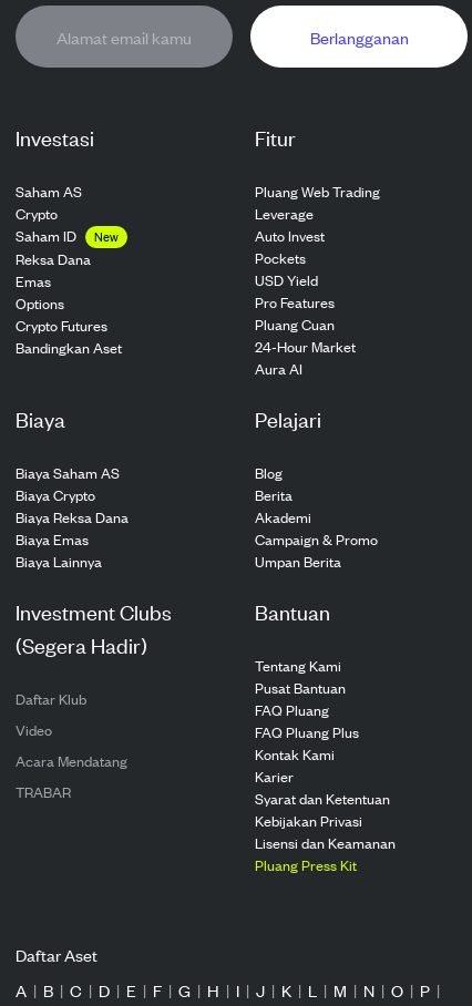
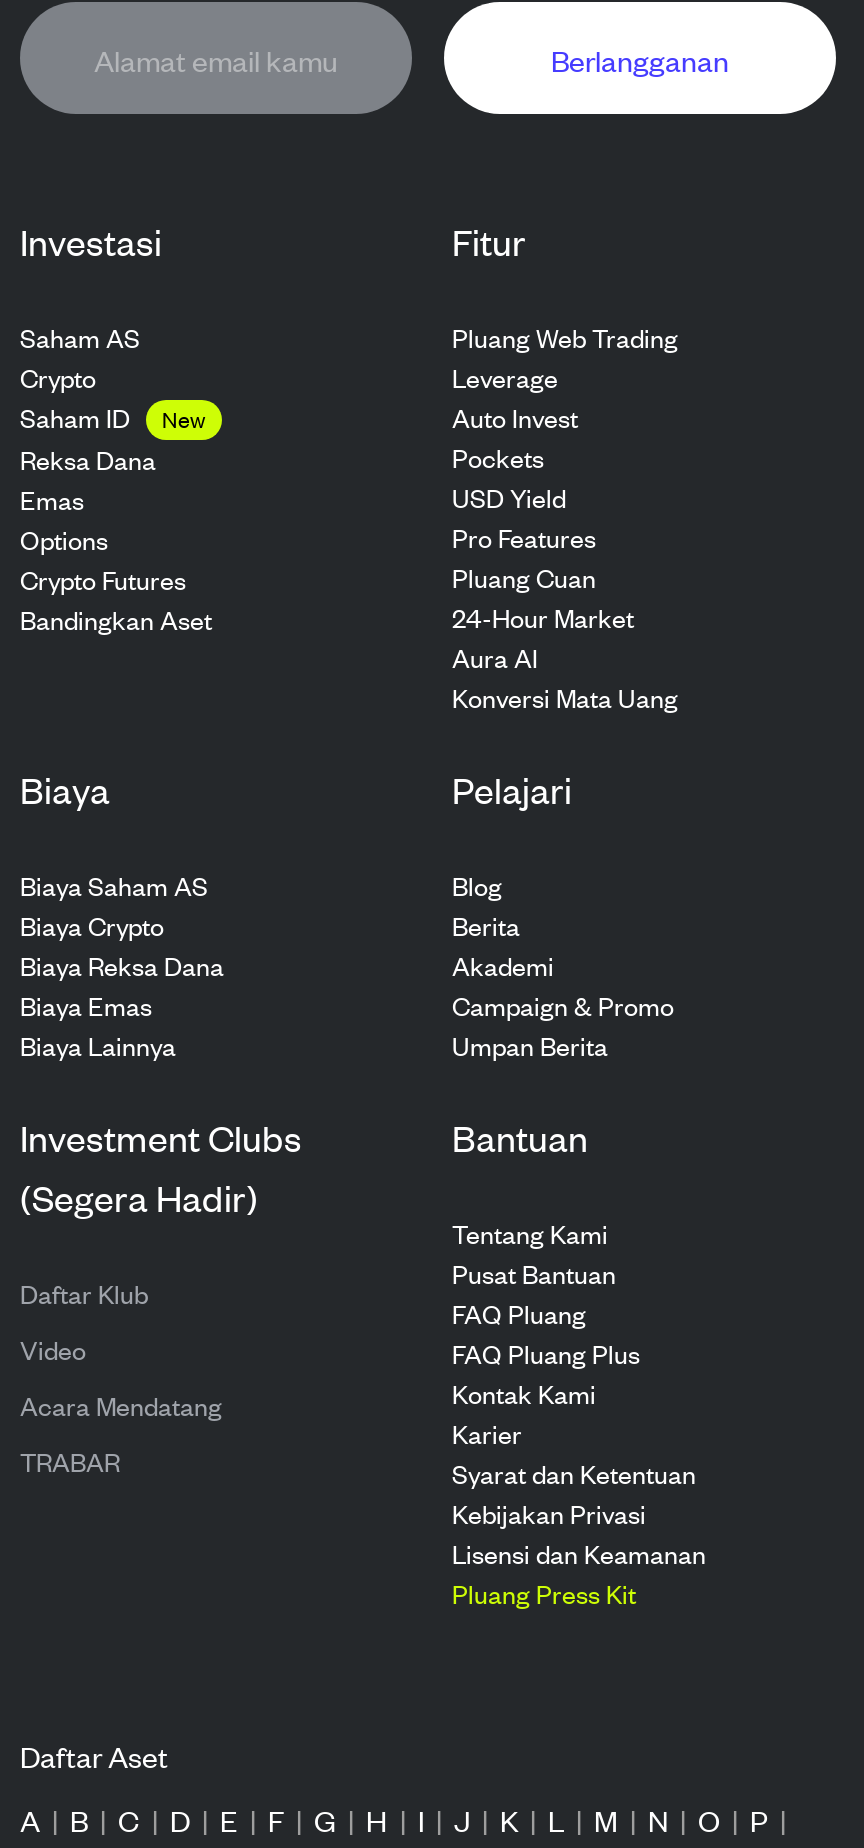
none -> [452,678,678,716] Konversi Mata Uang

